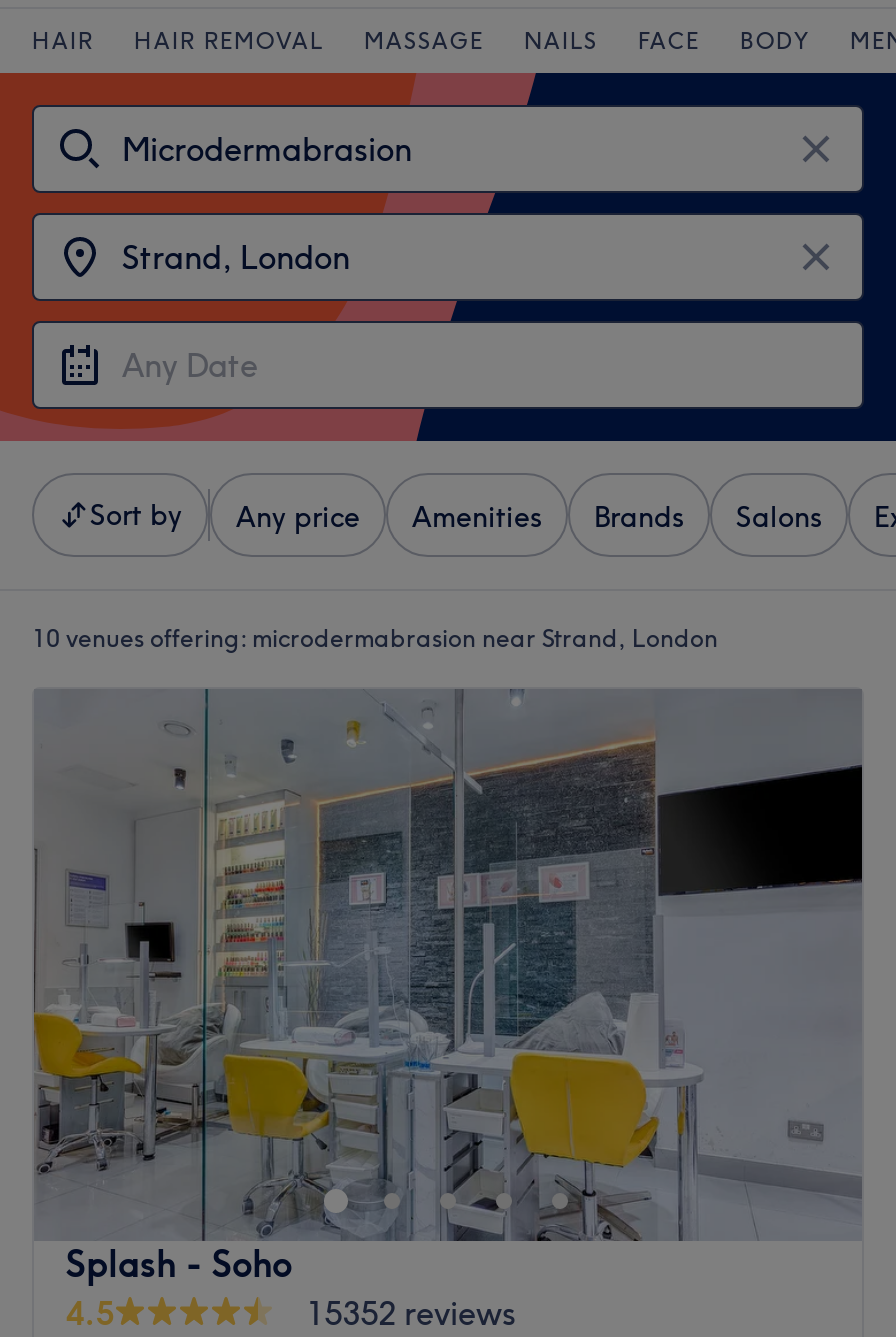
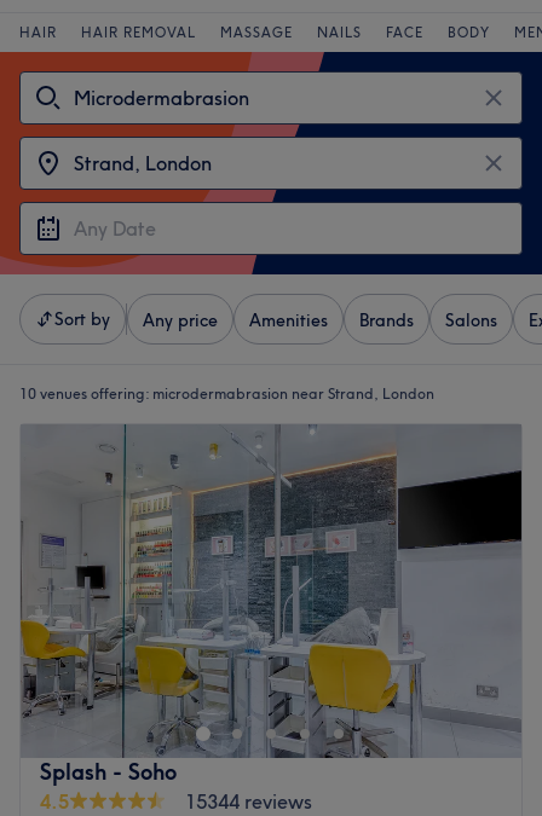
[306,1293,516,1333] 15352 reviews -> [185,789,312,814] 15344 reviews

